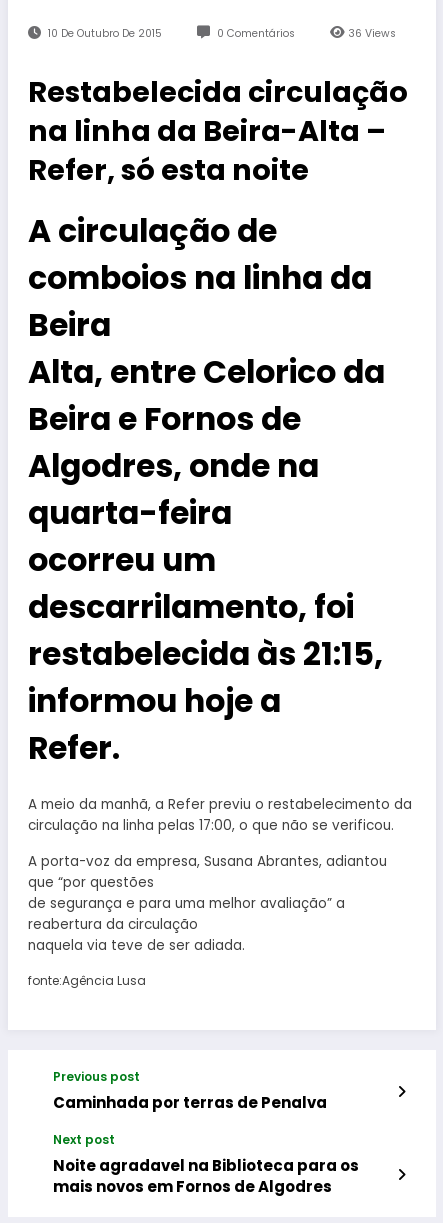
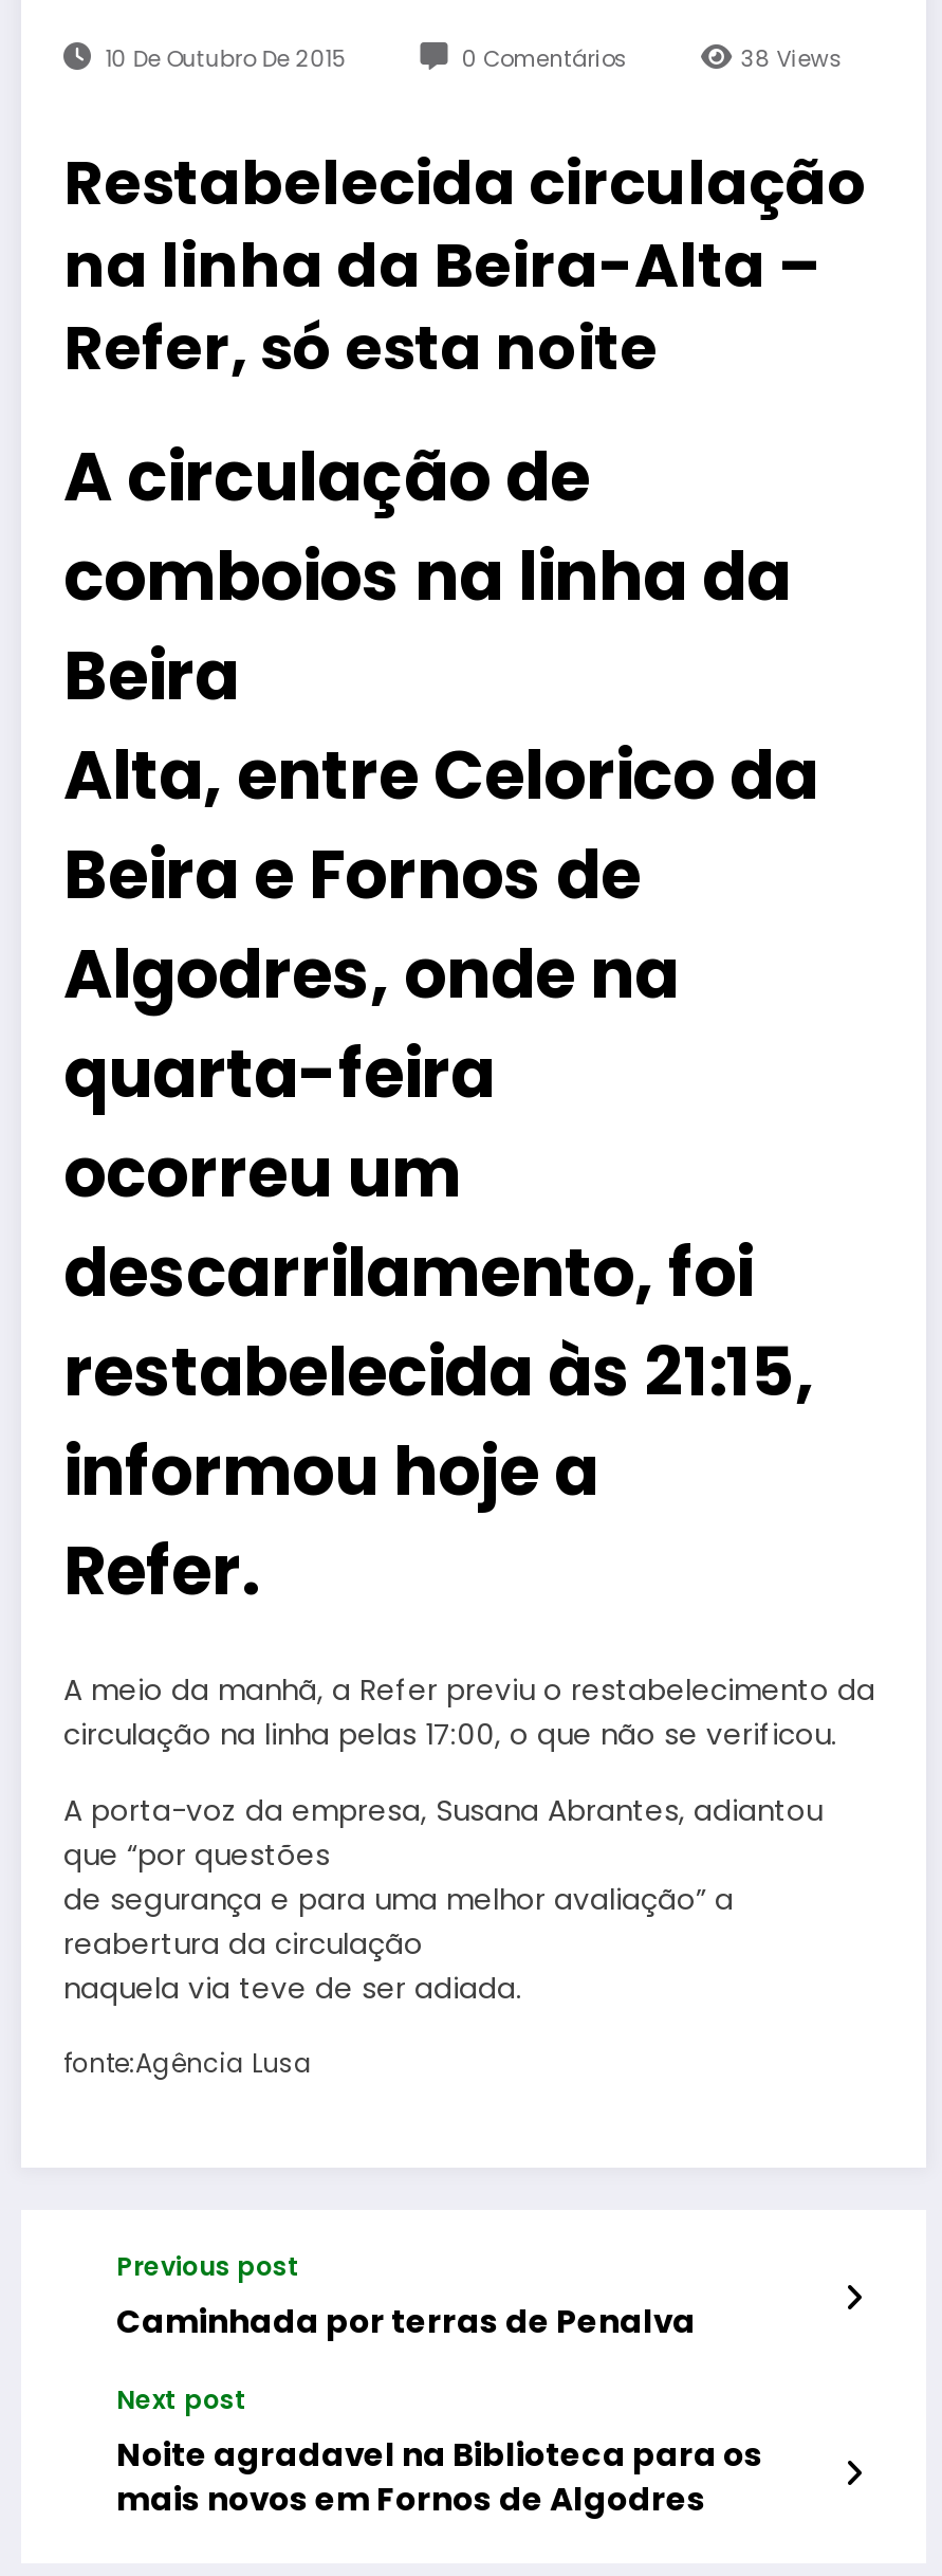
[348,25,396,40] 36 Views -> [740,42,842,74] 38 Views

